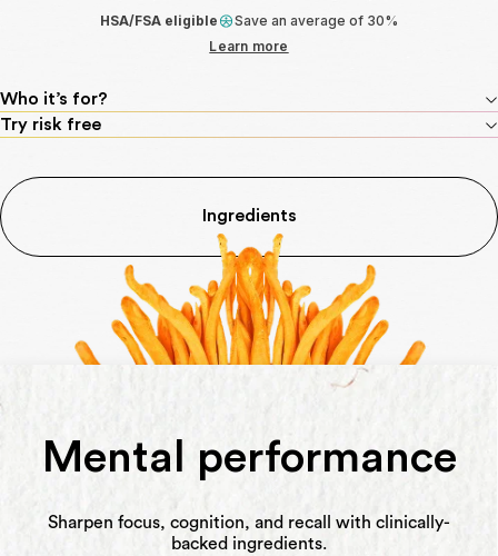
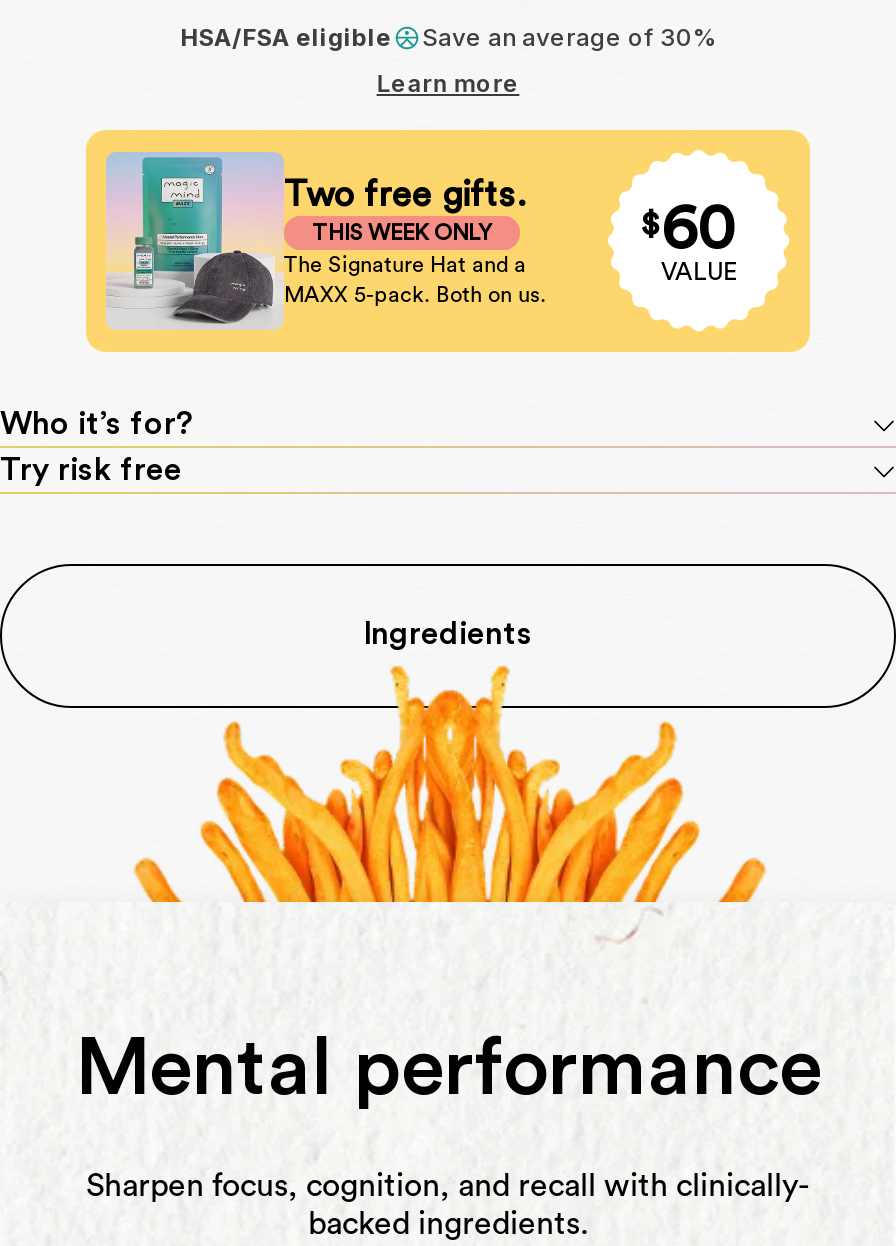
none -> [84,128,812,354] [image] | Two free gifts. | THIS WEEK ONLY | The Signature Hat and a | MAXX 5-pack. Both on us.
none -> [641,198,737,284] $60 | VALUE

